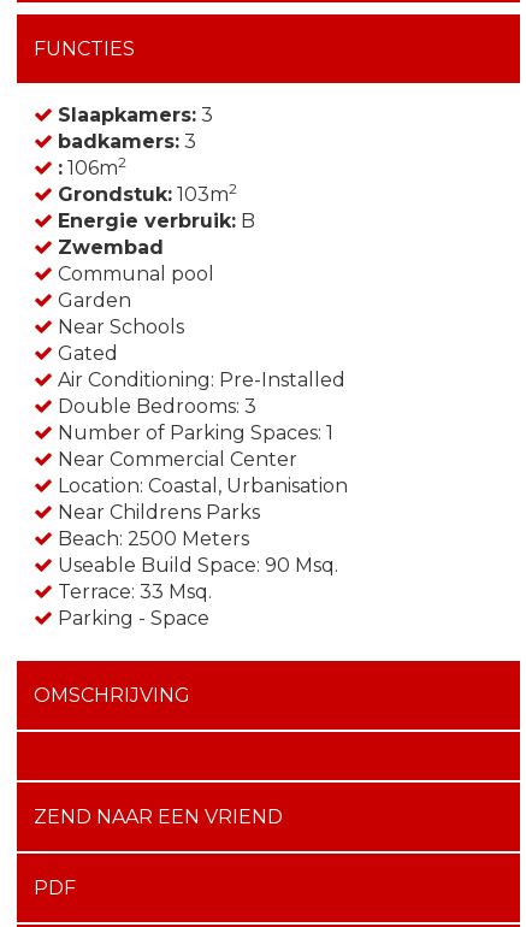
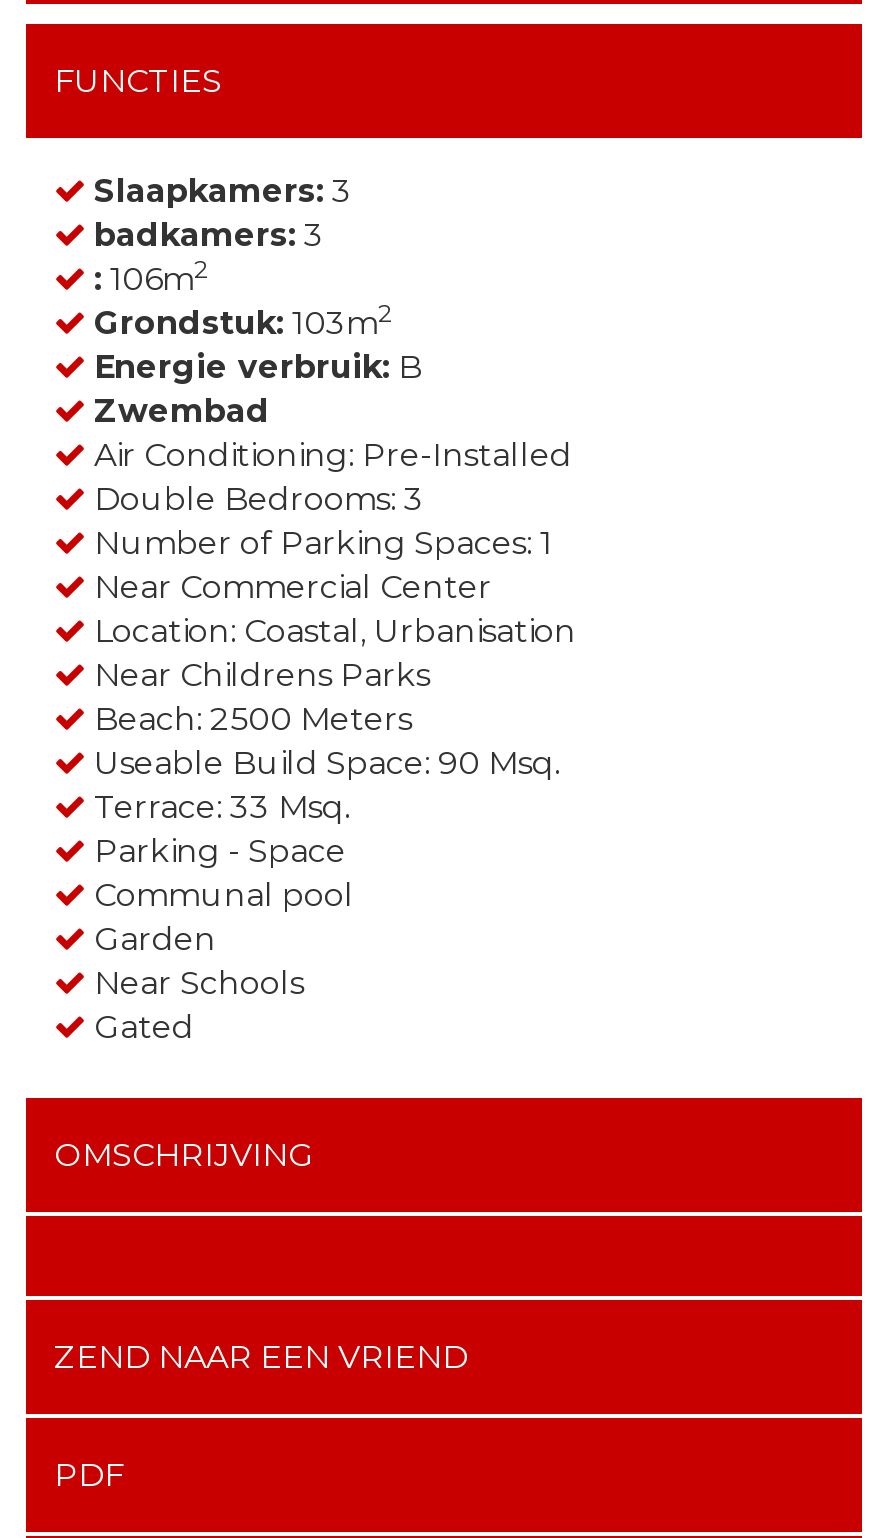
moved [53,262,214,365] -> [86,876,354,1046]: Communal pool | Garden | Near Schools | Gated
moved [53,368,348,630] -> [86,436,576,870]: Air Conditioning: Pre-Installed | Double Bedrooms: 3 | Number of Parking Spaces: 1 | ... | Terrace: 33 Msq. | Parking - Space

